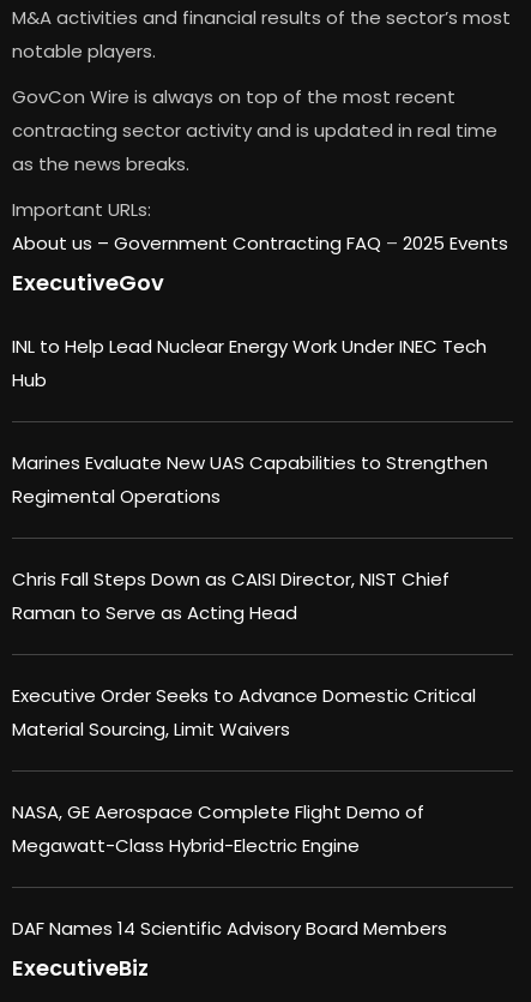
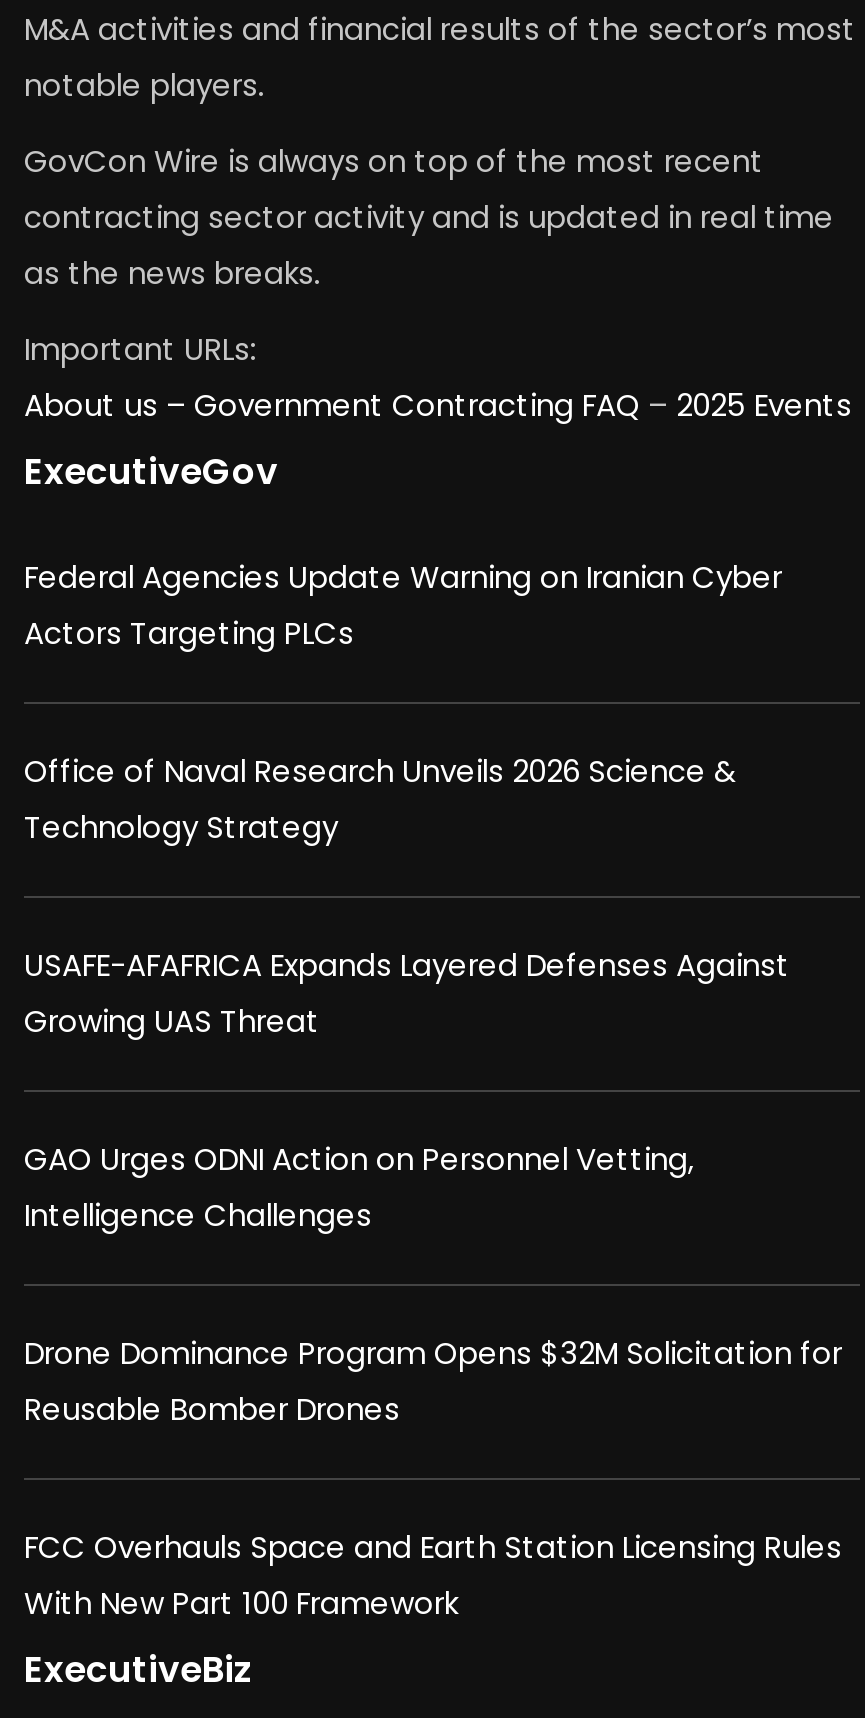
[12,334,487,393] INL to Help Lead Nuclear Energy Work Under INEC Tech | Hub -> [24,556,782,654] Federal Agencies Update Warning on Iranian Cyber | Actors Targeting PLCs
[12,450,488,509] Marines Evaluate New UAS Capabilities to Strengthen | Regimental Operations -> [24,750,736,848] Office of Naval Research Unveils 2026 Science & | Technology Strategy
[12,567,449,625] Chris Fall Steps Down as CAISI Director, NIST Chief | Raman to Serve as Acting Head -> [24,944,790,1042] USAFE-AFAFRICA Expands Layered Defenses Against | Growing UAS Threat
[12,683,476,742] Executive Order Seeks to Advance Domestic Critical | Material Sourcing, Limit Waivers -> [24,1138,694,1236] GAO Urges ODNI Action on Personnel Vetting, | Intelligence Challenges
[12,799,424,858] NASA, GE Aerospace Complete Flight Demo of | Megawatt-Class Hybrid-Electric Engine -> [24,1332,842,1430] Drone Dominance Program Opens $32M Solicitation for | Reusable Bomber Drones
[12,916,447,941] DAF Names 14 Scientific Advisory Board Members -> [24,1526,842,1624] FCC Overhauls Space and Earth Station Licensing Rules | With New Part 100 Framework

